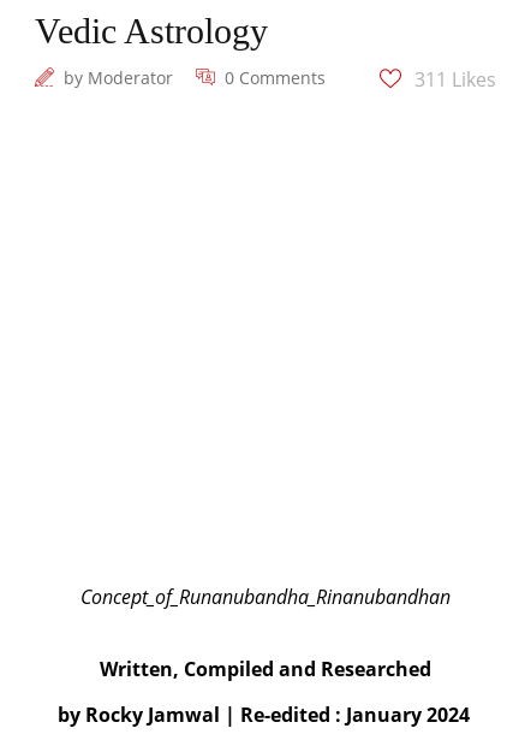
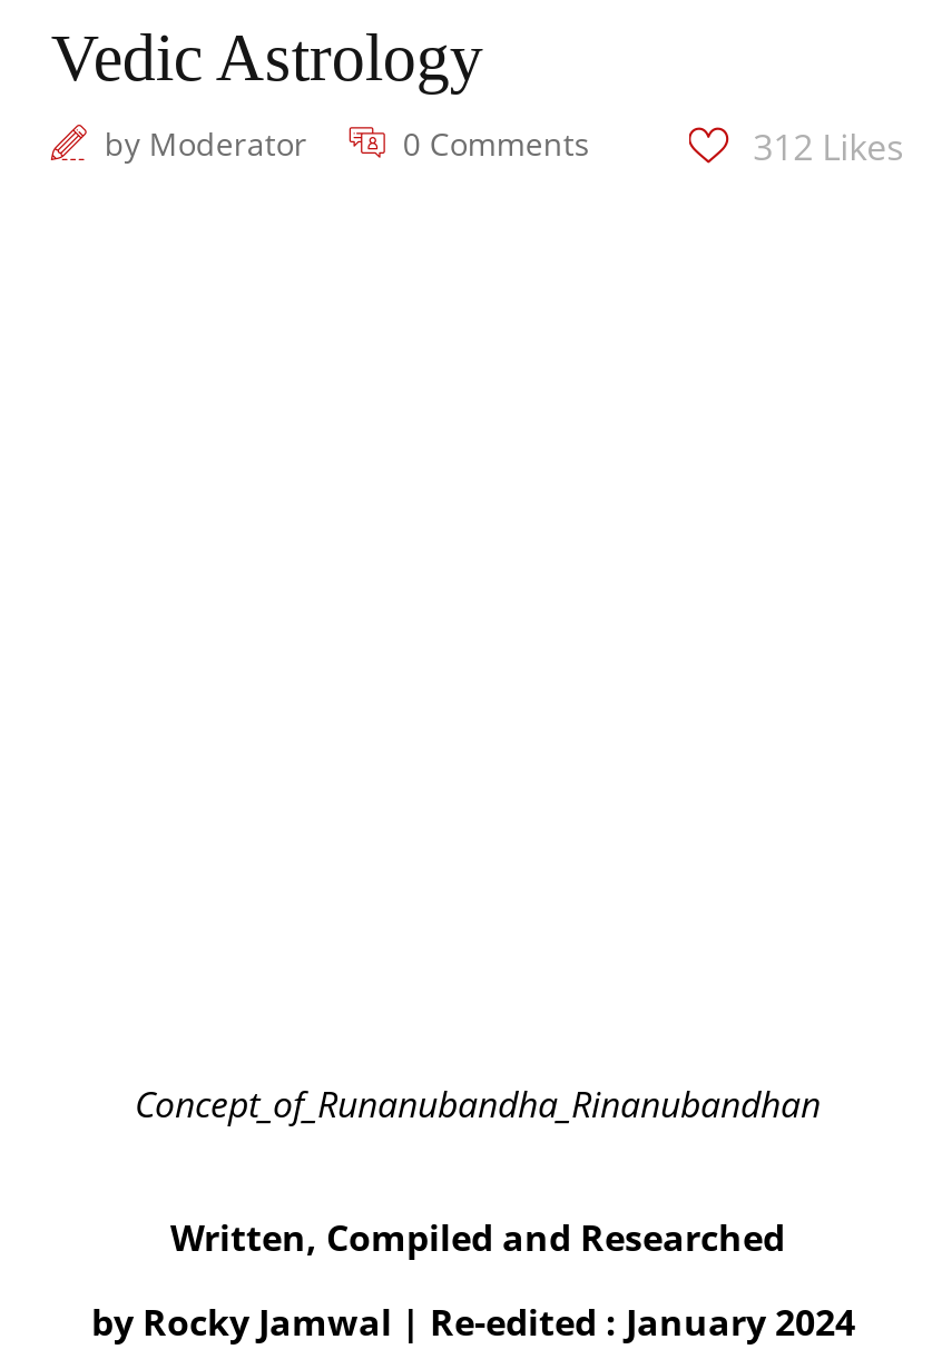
[414,66,496,93] 311 Likes -> [753,122,904,171] 312 Likes

